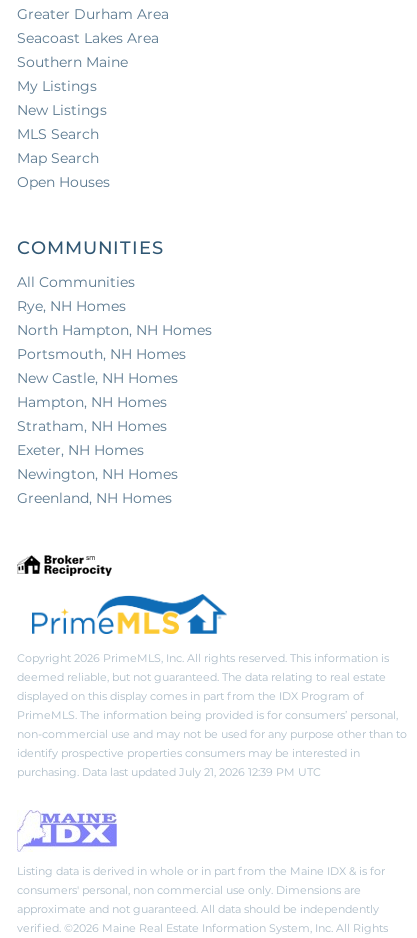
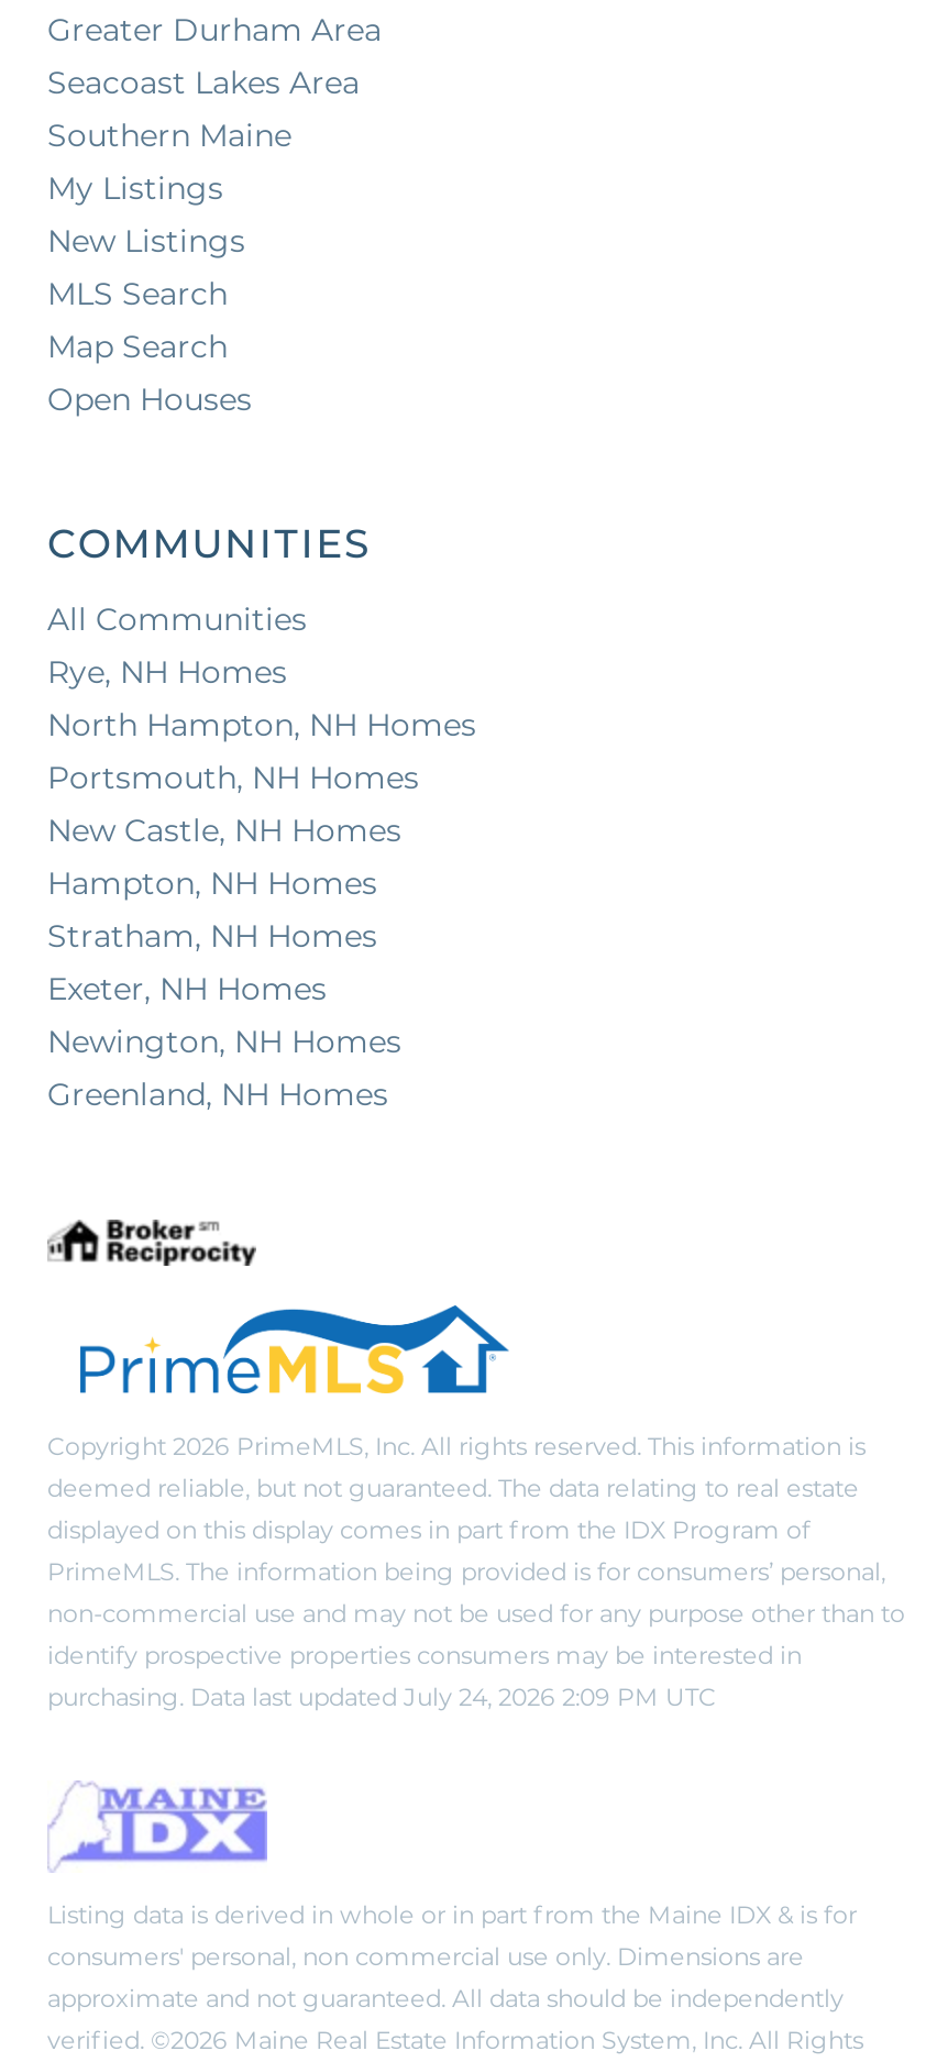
[17,765,321,779] purchasing. Data last updated July 21, 2026 12:39 PM UTC -> [47,1681,716,1712] purchasing. Data last updated July 24, 2026 2:09 PM UTC

